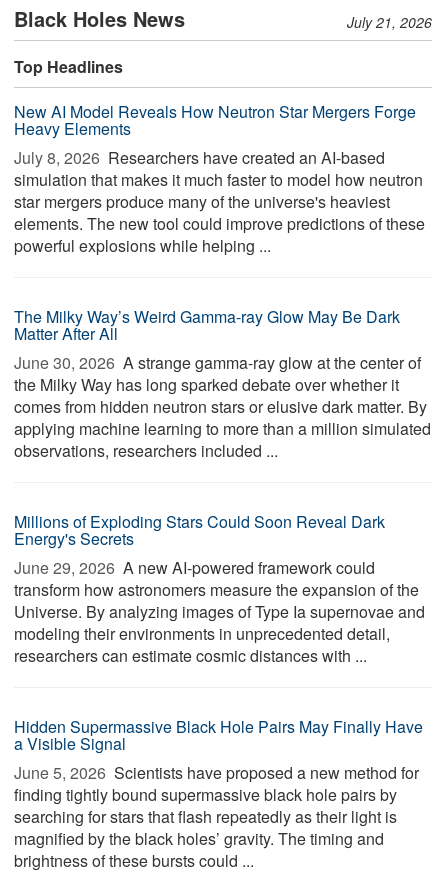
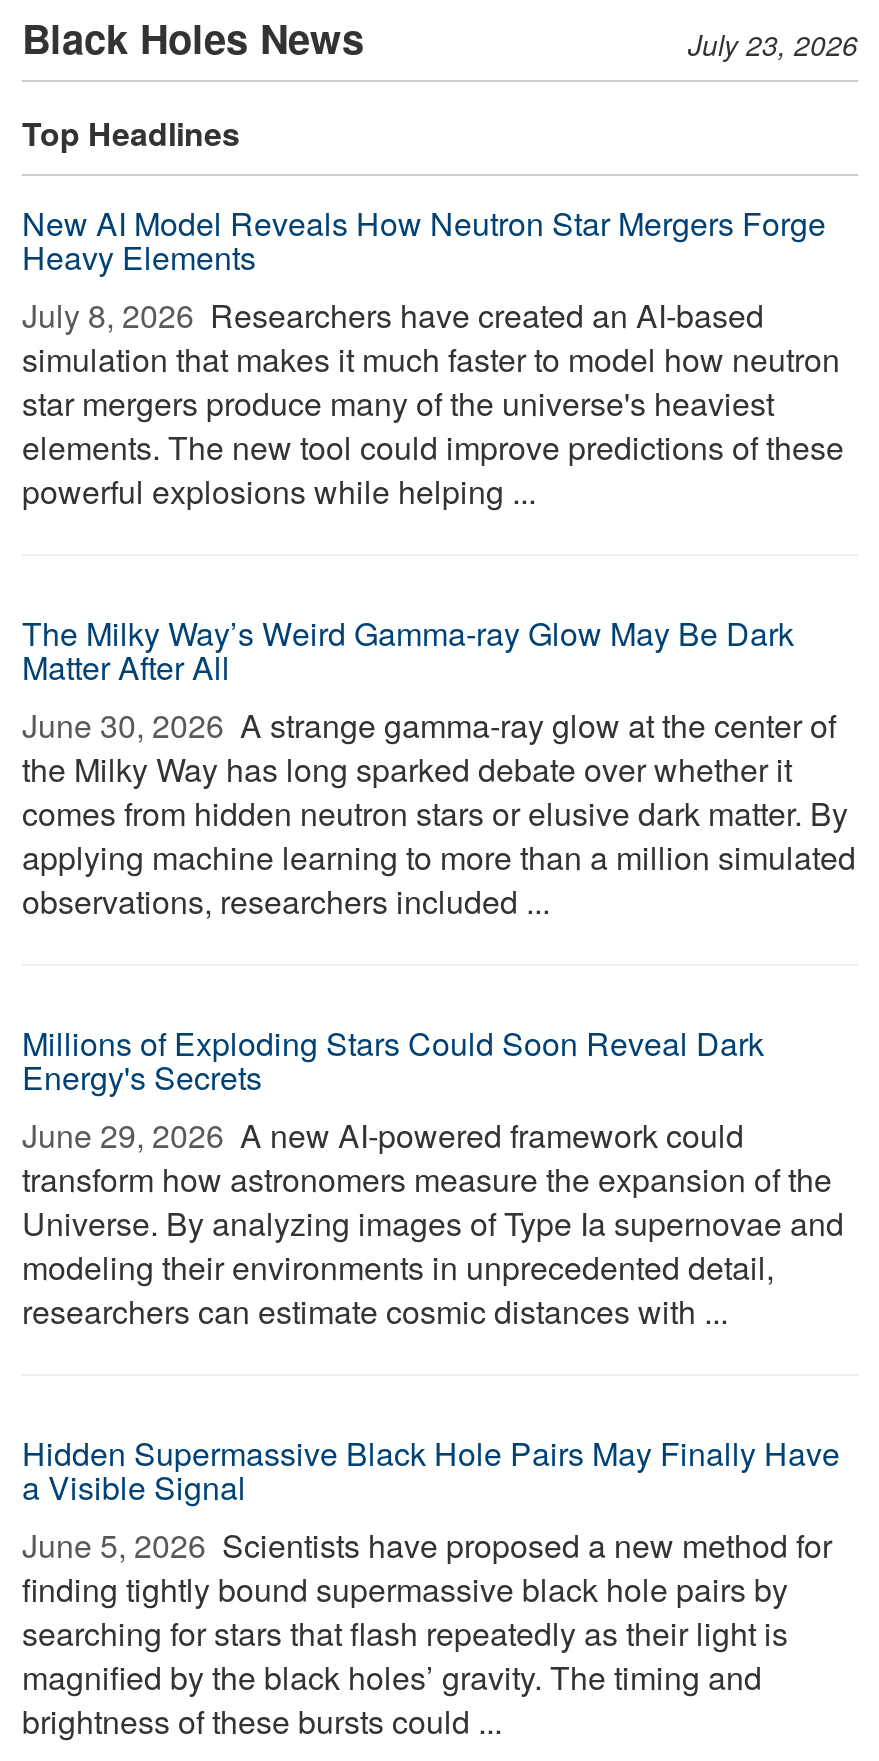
[347,12,432,32] July 21, 2026 -> [688,24,858,64] July 23, 2026

